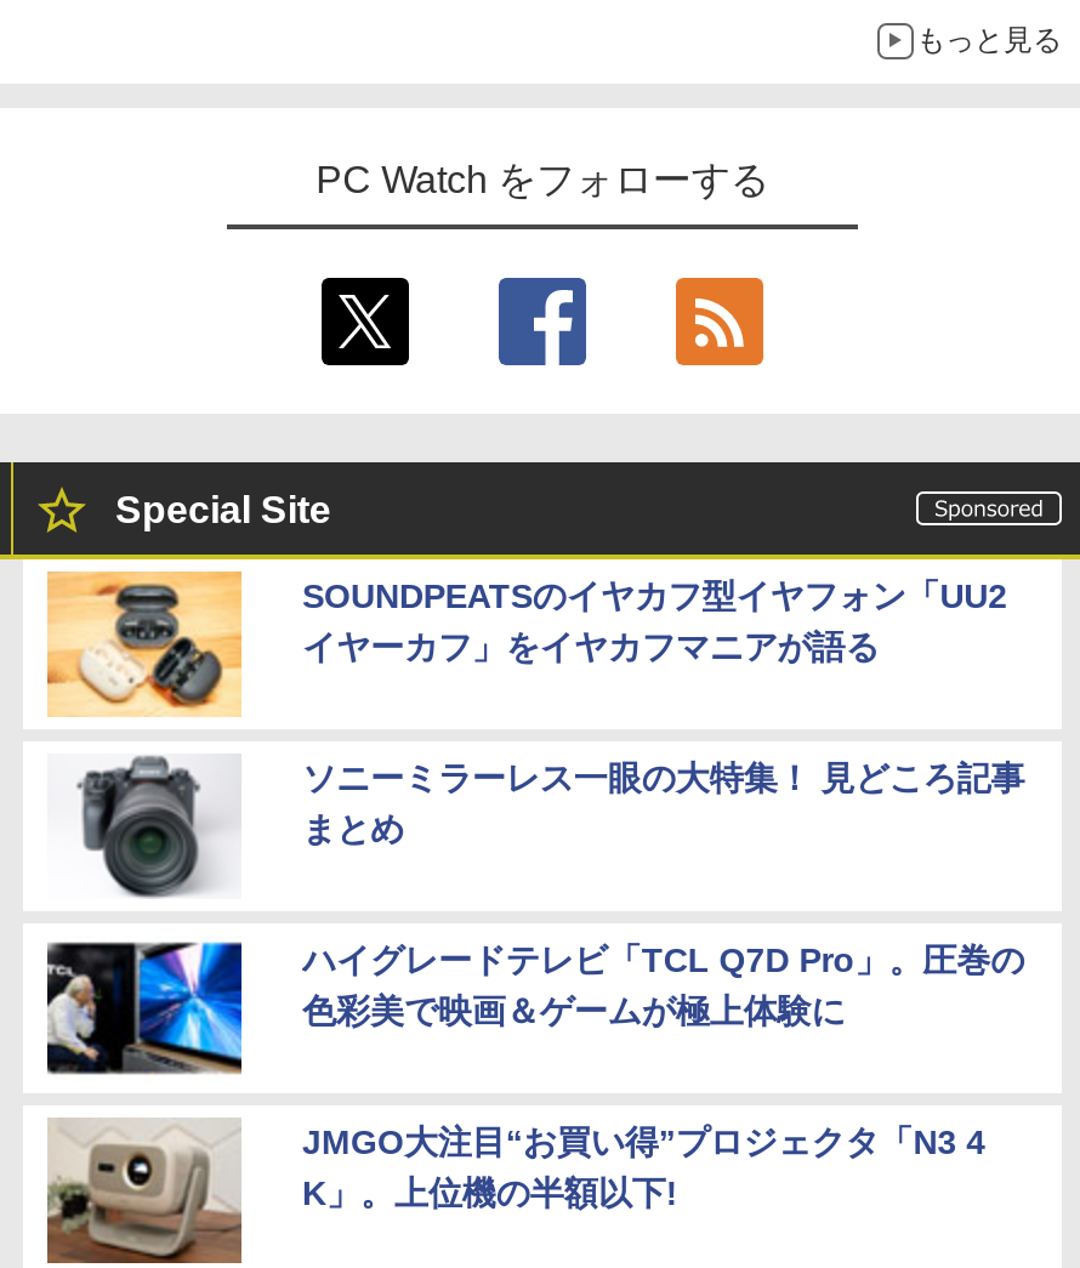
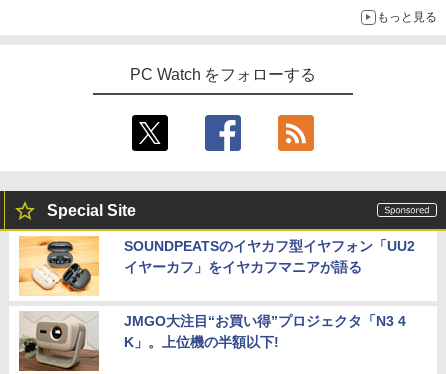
[47,756,1025,1030] [image] | ソニーミラーレス一眼の大特集！ 見どころ記事 | まとめ | ハイグレードテレビ「TCL Q7D Pro」。圧巻の | 色彩美で映画＆ゲームが極上体験に -> none
[45,940,244,1076] [image] -> none

